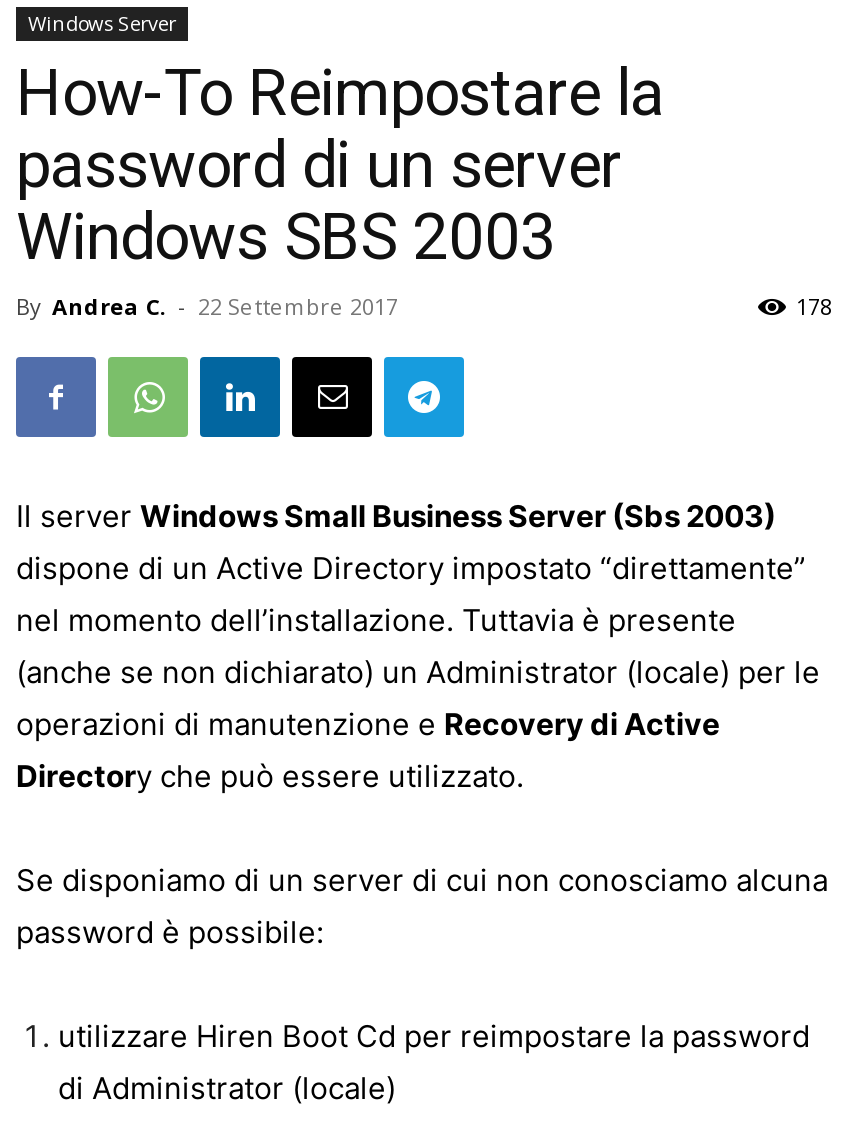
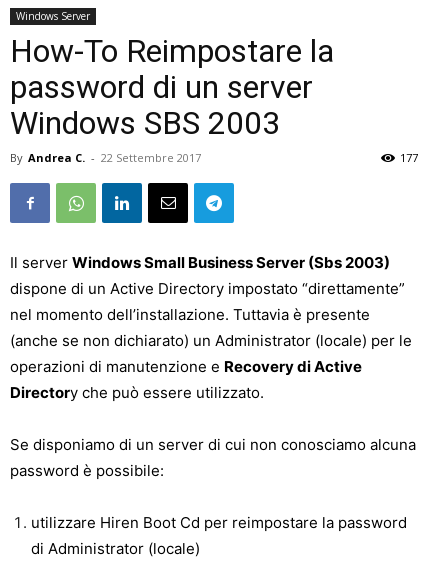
[796,291,832,321] 178 -> [400,150,418,165] 177

